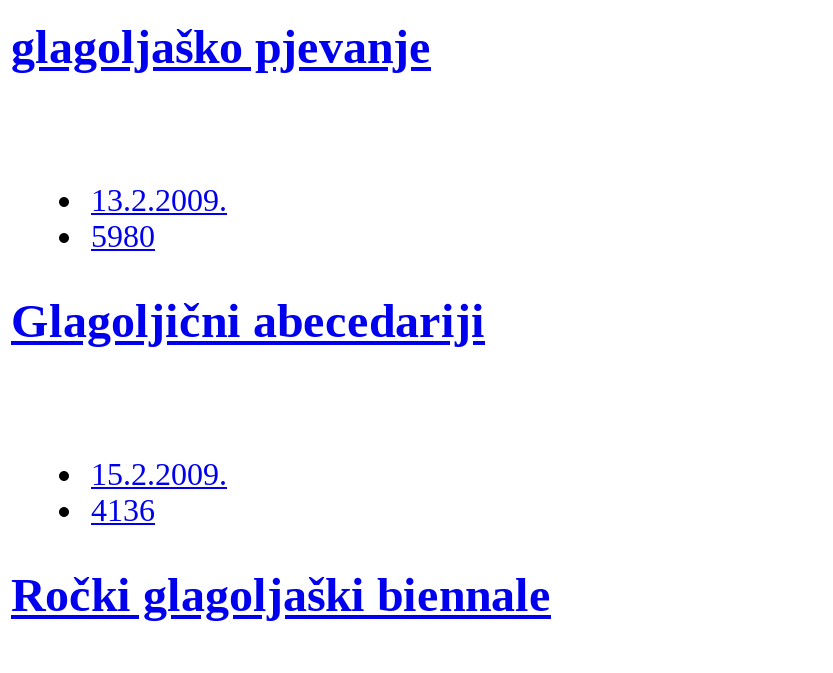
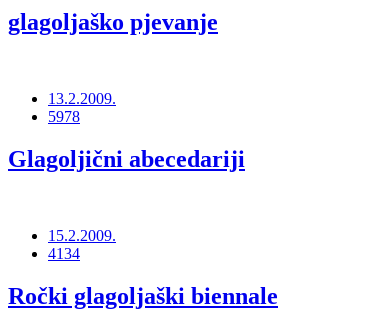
[91,219,155,253] 5980 -> [48,108,80,125] 5978
[91,493,155,527] 4136 -> [48,245,80,262] 4134

